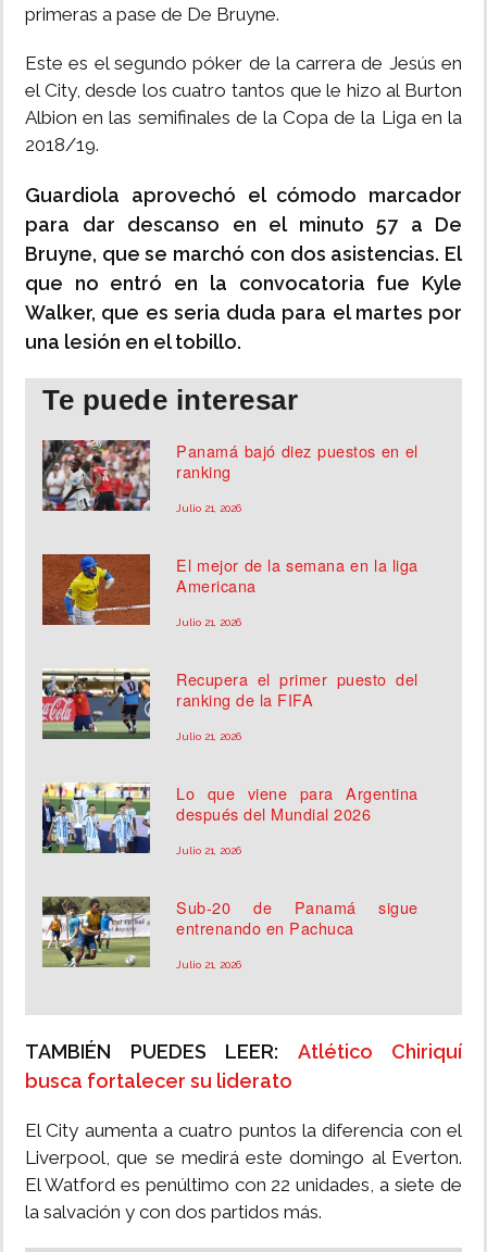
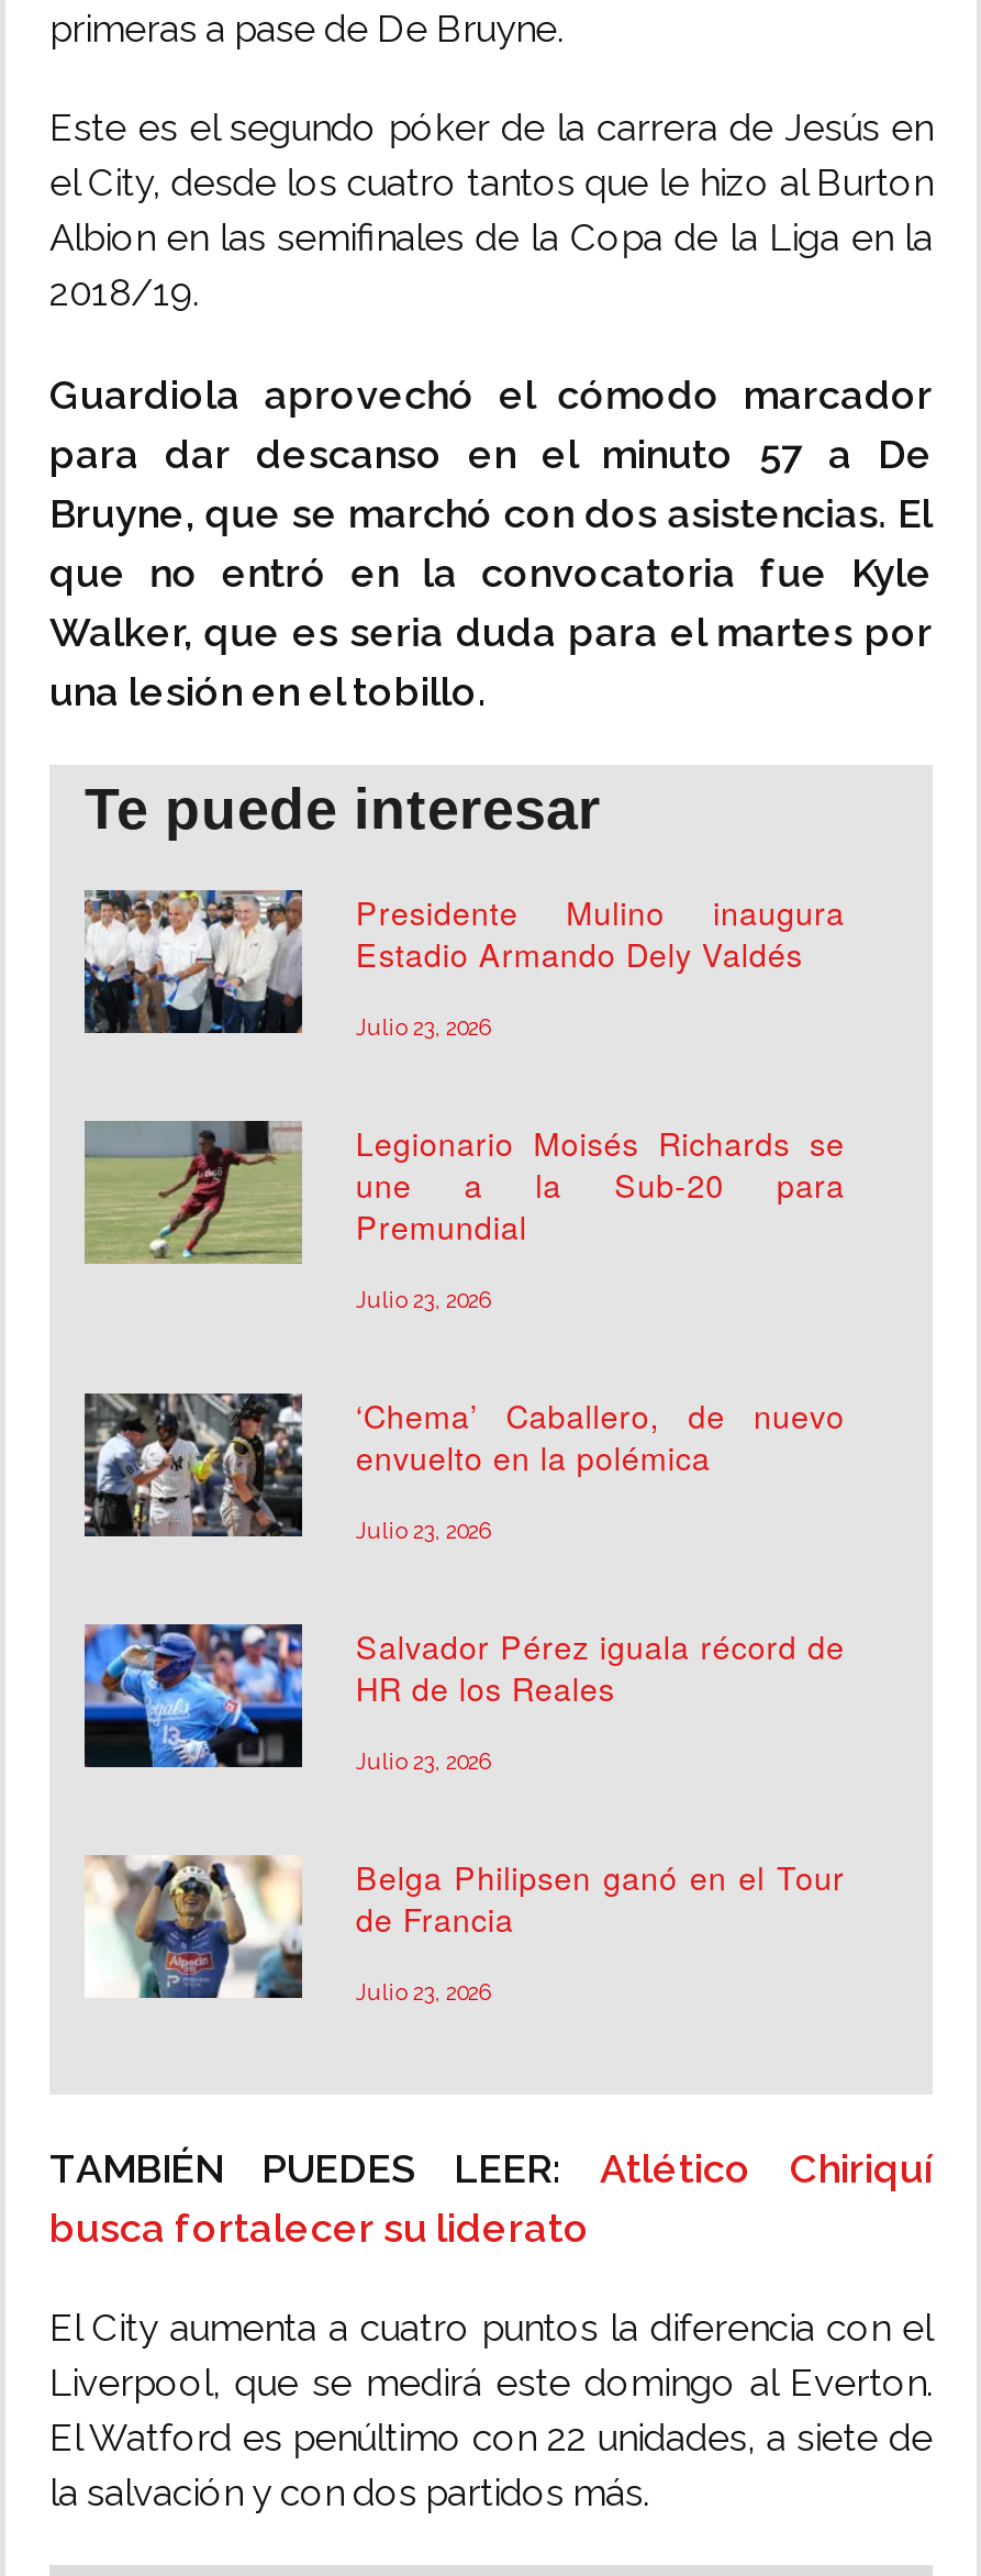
[41,439,419,512] [image] | Panamá bajó diez puestos en el | ranking -> [82,888,845,1035] [image] | Presidente Mulino inaugura | Estadio Armando Dely Valdés
[176,502,242,514] Julio 21, 2026 -> [355,1016,490,1040] Julio 23, 2026
[41,553,419,626] [image] | El mejor de la semana en la liga | Americana -> [82,1119,845,1264] [image] | Legionario Moisés Richards se | une a la Sub-20 para | Premundial
[176,616,242,628] Julio 21, 2026 -> [355,1288,490,1313] Julio 23, 2026
[41,668,419,739] [image] | Recupera el primer puesto del | ranking de la FIFA -> [82,1391,845,1536] [image] | ‘Chema’ Caballero, de nuevo | envuelto en la polémica
[176,731,242,743] Julio 21, 2026 -> [355,1519,490,1543] Julio 23, 2026
[41,781,419,854] [image] | Lo que viene para Argentina | después del Mundial 2026 -> [82,1622,845,1769] [image] | Salvador Pérez iguala récord de | HR de los Reales
[176,845,242,857] Julio 21, 2026 -> [355,1750,490,1774] Julio 23, 2026
[41,896,419,968] [image] | Sub-20 de Panamá sigue | entrenando en Pachuca -> [85,1853,845,2000] [image] | Belga Philipsen ganó en el Tour | de Francia
[176,959,242,971] Julio 21, 2026 -> [355,1981,490,2005] Julio 23, 2026

